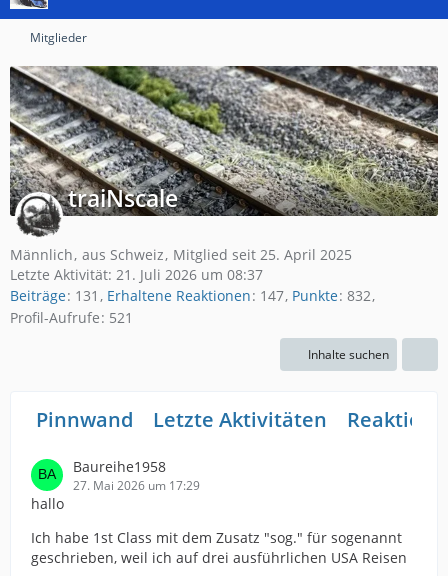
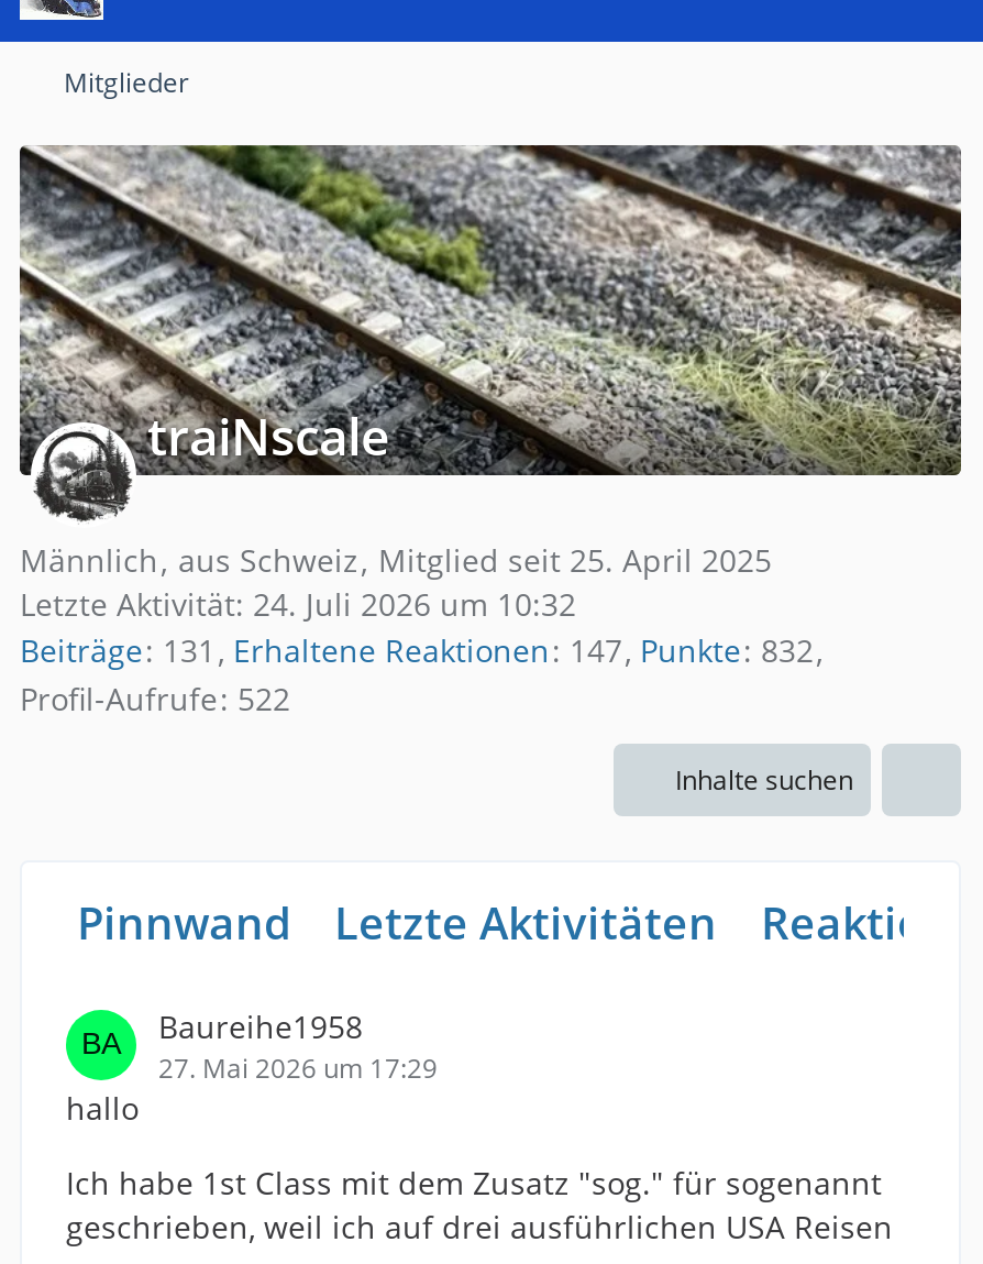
[10,265,263,284] Letzte Aktivität: 21. Juli 2026 um 08:37 -> [20,583,576,625] Letzte Aktivität: 24. Juli 2026 um 10:32
[10,307,133,326] Profil-Aufrufe 521 -> [20,677,290,718] Profil-Aufrufe 522

